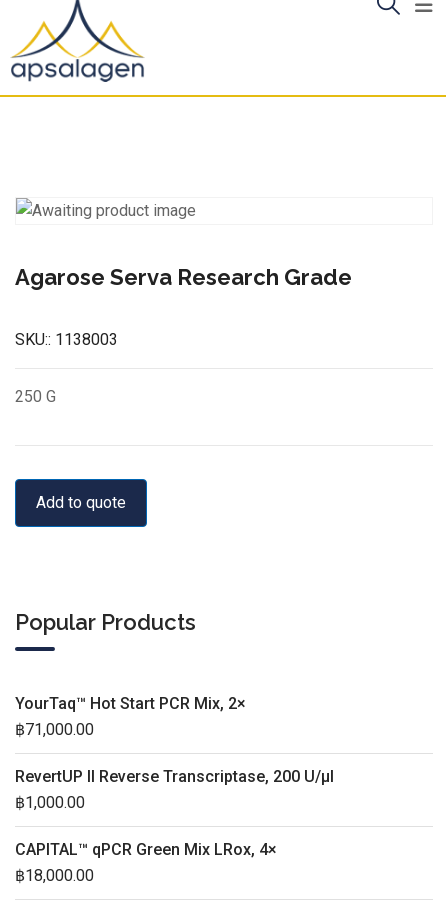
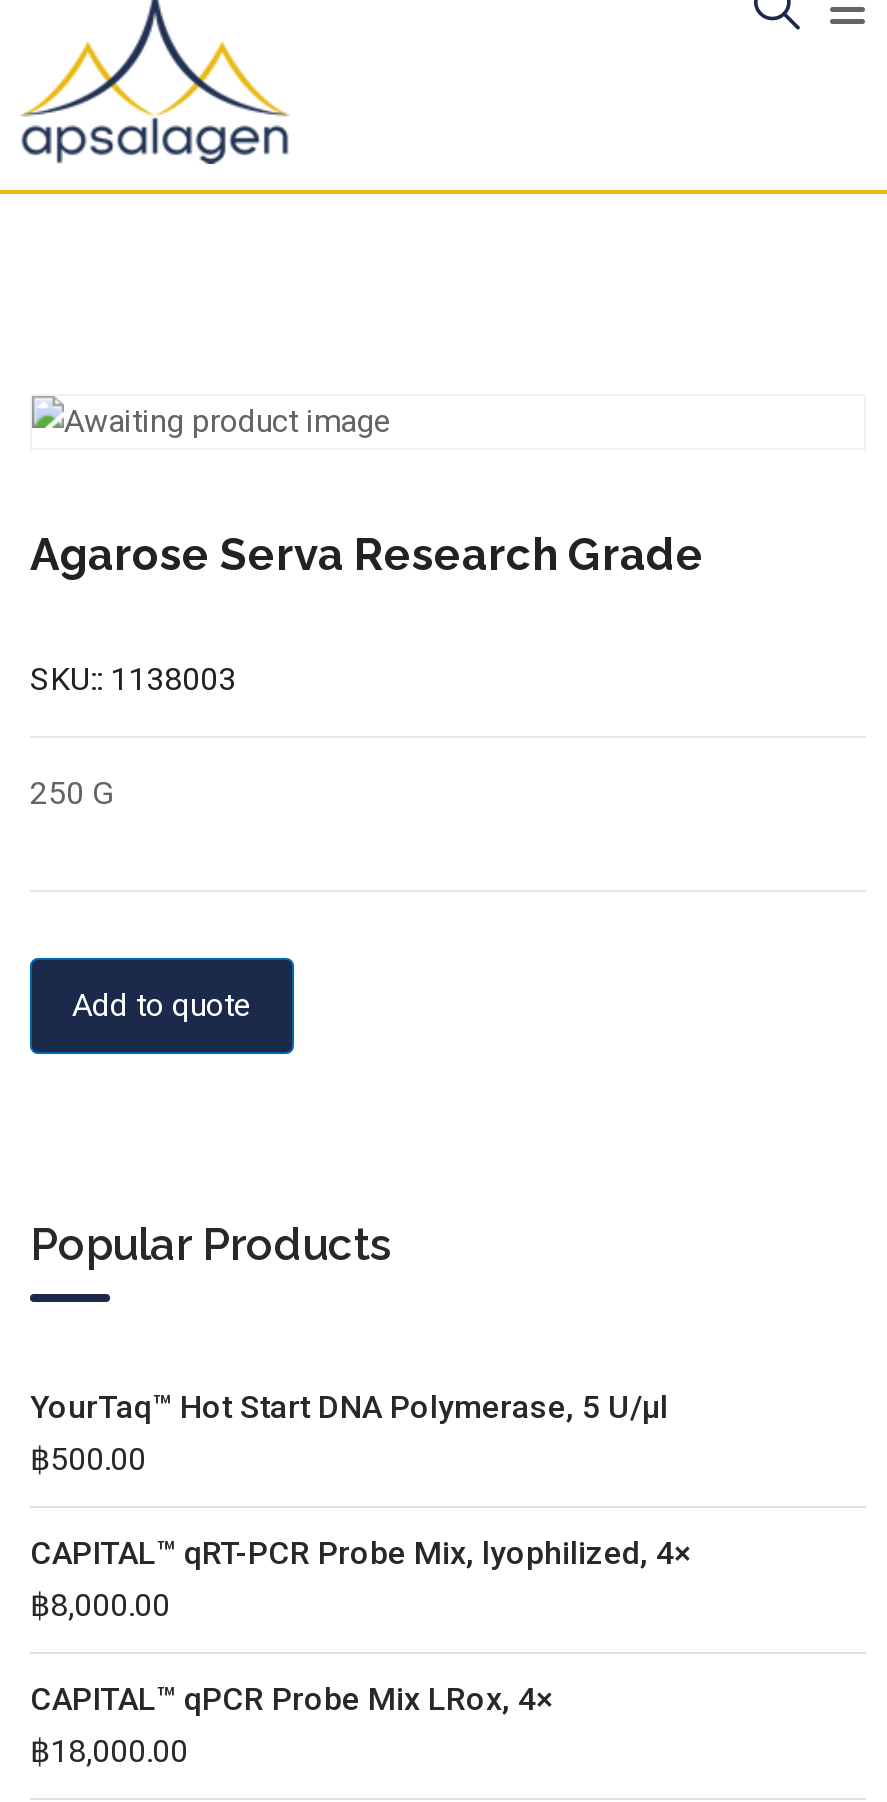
[15,694,246,739] YourTaq™ Hot Start PCR Mix, 2× | ฿71,000.00 -> [30,1387,668,1477] YourTaq™ Hot Start DNA Polymerase, 5 U/µl | ฿500.00
[15,767,334,812] RevertUP II Reverse Transcriptase, 200 U/µl | ฿1,000.00 -> [30,1533,692,1623] CAPITAL™ qRT-PCR Probe Mix, lyophilized, 4× | ฿8,000.00
[15,840,277,859] CAPITAL™ qPCR Green Mix LRox, 4× -> [30,1679,554,1717] CAPITAL™ qPCR Probe Mix LRox, 4×

